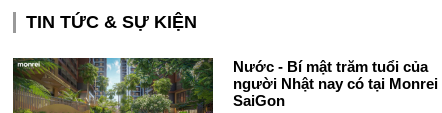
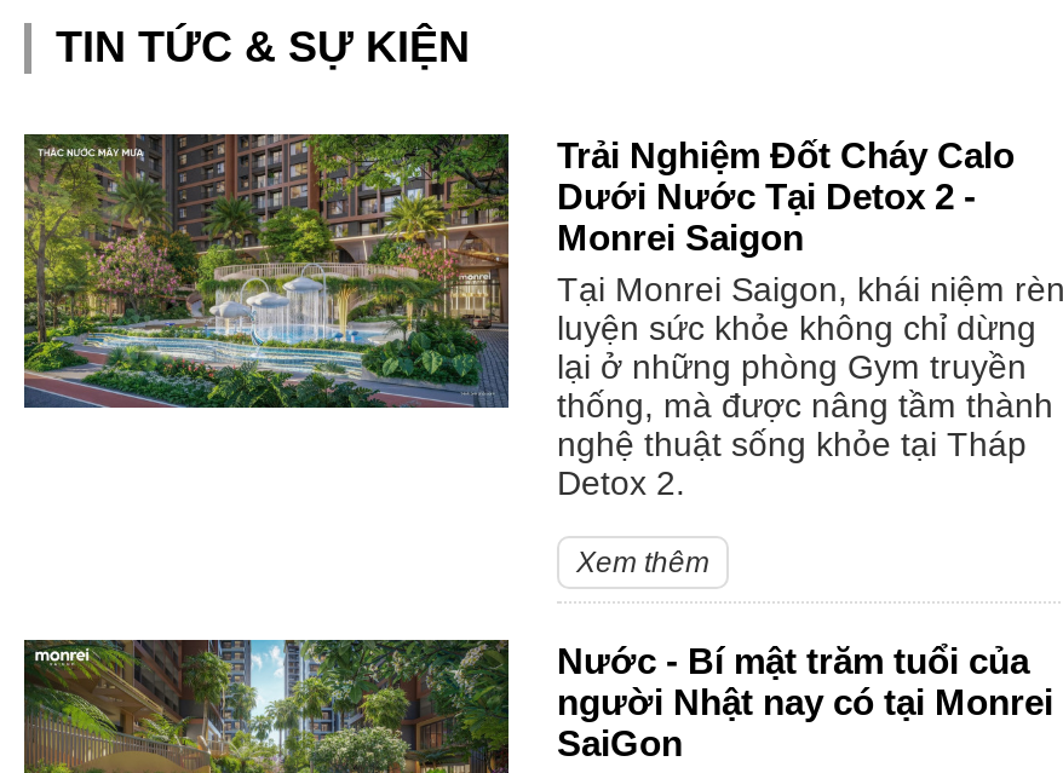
none -> [22,132,1063,580] [image] | Trải Nghiệm Đốt Cháy Calo | Dưới Nước Tại Detox 2 - | Monrei Saigon | Tại Monrei Saigon, khái niệm rèn | luyện sức khỏe không chỉ dừng | lại ở những phòng Gym truyền | thống, mà được nâng tầm thành | nghệ thuật sống khỏe tại Tháp | Detox 2. | Xem thêm

